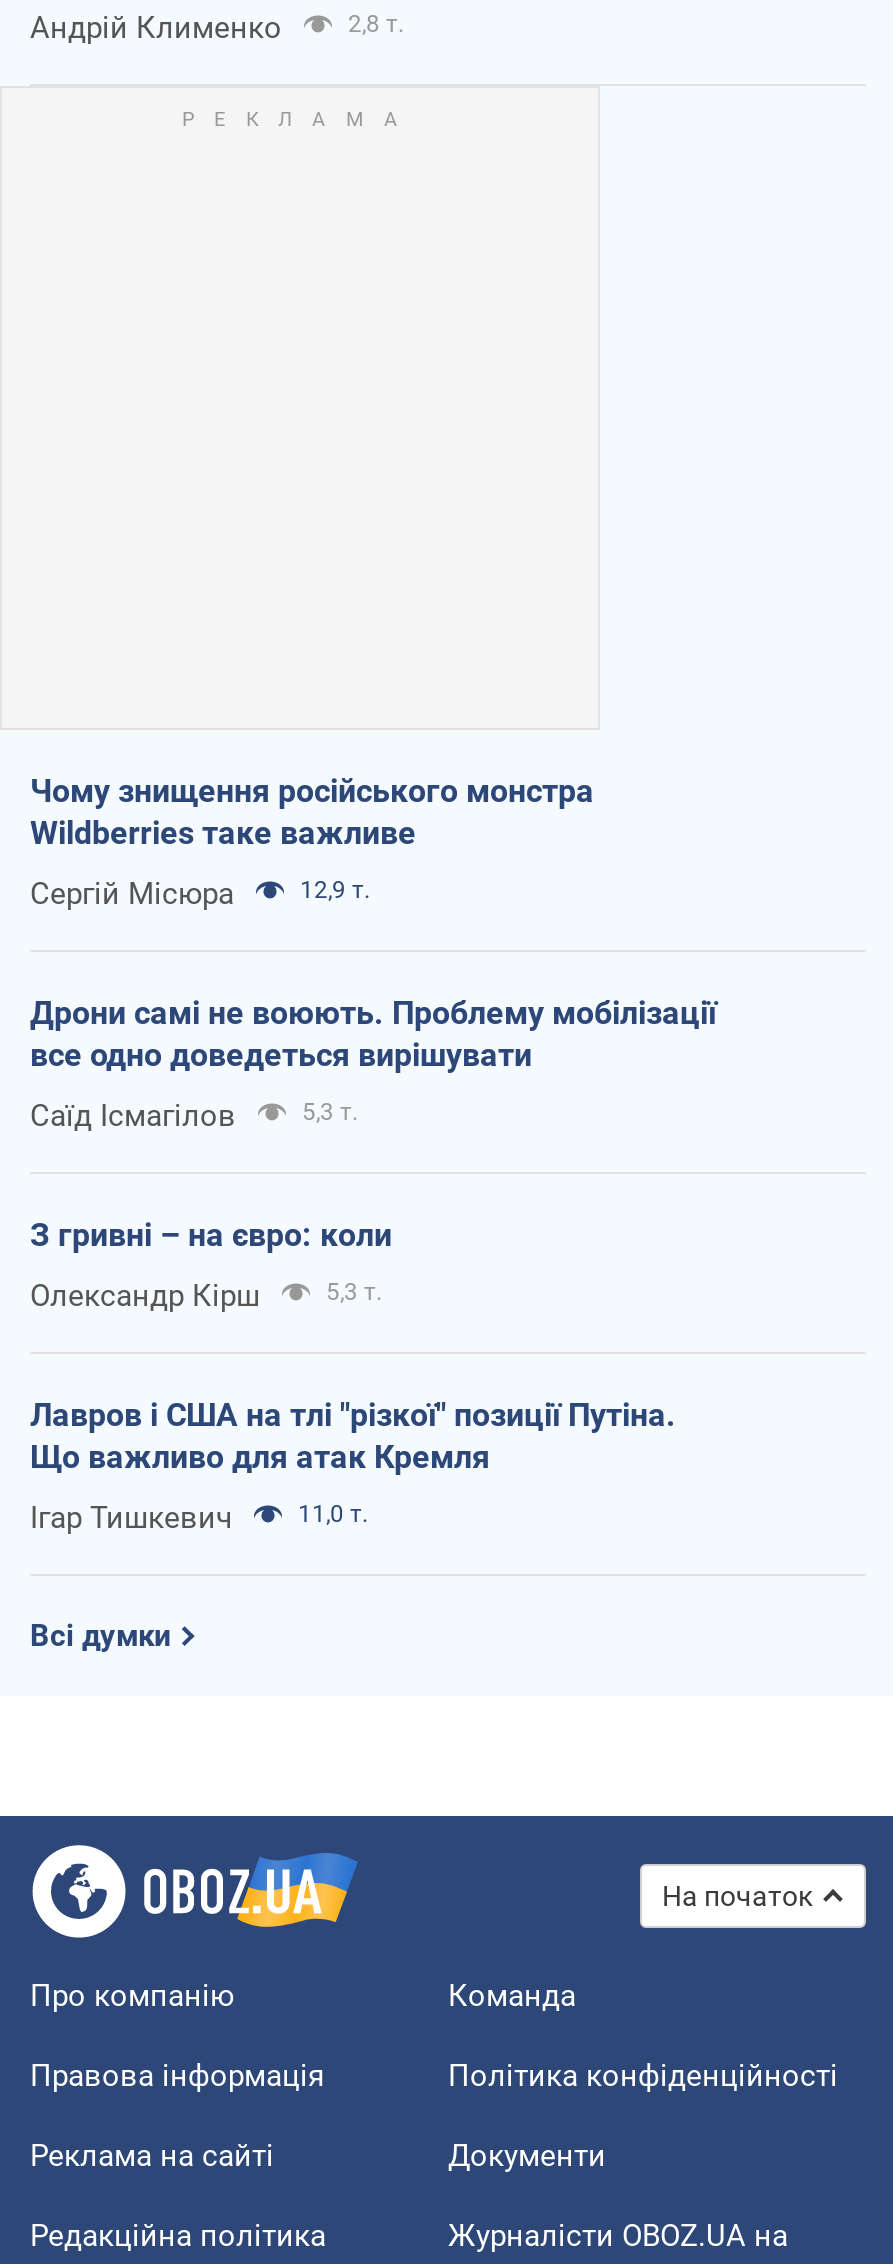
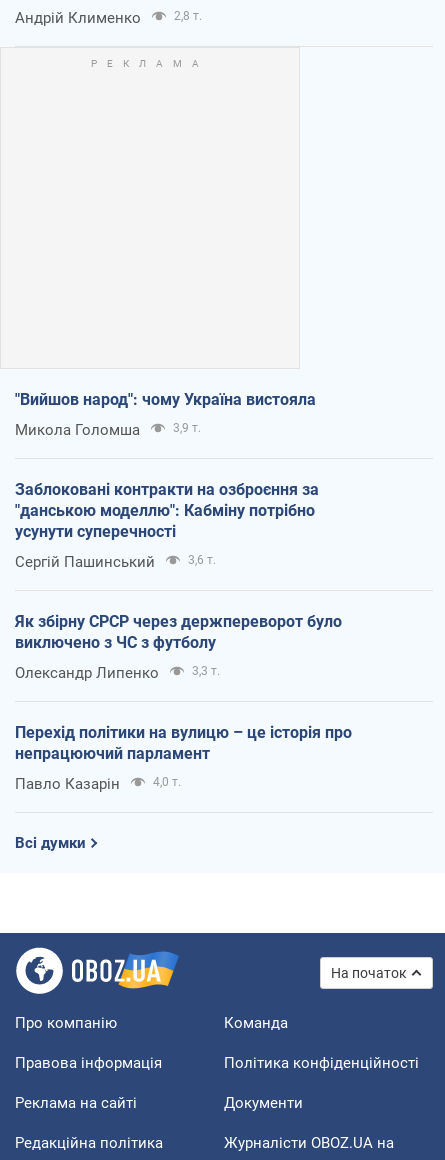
[30,771,594,851] Чому знищення російського монстра | Wildberries таке важливе -> [15,390,316,409] "Вийшов народ": чому Україна вистояла
[30,875,370,911] Сергій Місюра | 12,9 т. -> [15,421,201,439] Микола Голомша | 3,9 т.
[30,993,716,1073] Дрони самі не воюють. Проблему мобілізації | все одно доведеться вирішувати -> [15,480,319,541] Заблоковані контракти на озброєння за | "данською моделлю": Кабміну потрібно | усунути суперечності
[30,1097,358,1133] Саїд Ісмагілов | 5,3 т. -> [15,553,216,571] Сергій Пашинський | 3,6 т.
[30,1215,392,1253] З гривні – на євро: коли -> [15,612,342,652] Як збірну СРСР через держпереворот було | виключено з ЧС з футболу
[30,1277,382,1313] Олександр Кірш | 5,3 т. -> [15,664,220,682] Олександр Липенко | 3,3 т.
[30,1395,676,1475] Лавров і США на тлі "різкої" позиції Путіна. | Що важливо для атак Кремля -> [15,723,352,763] Перехід політики на вулицю – це історія про | непрацюючий парламент
[30,1499,368,1535] Ігар Тишкевич | 11,0 т. -> [15,775,181,793] Павло Казарін | 4,0 т.

